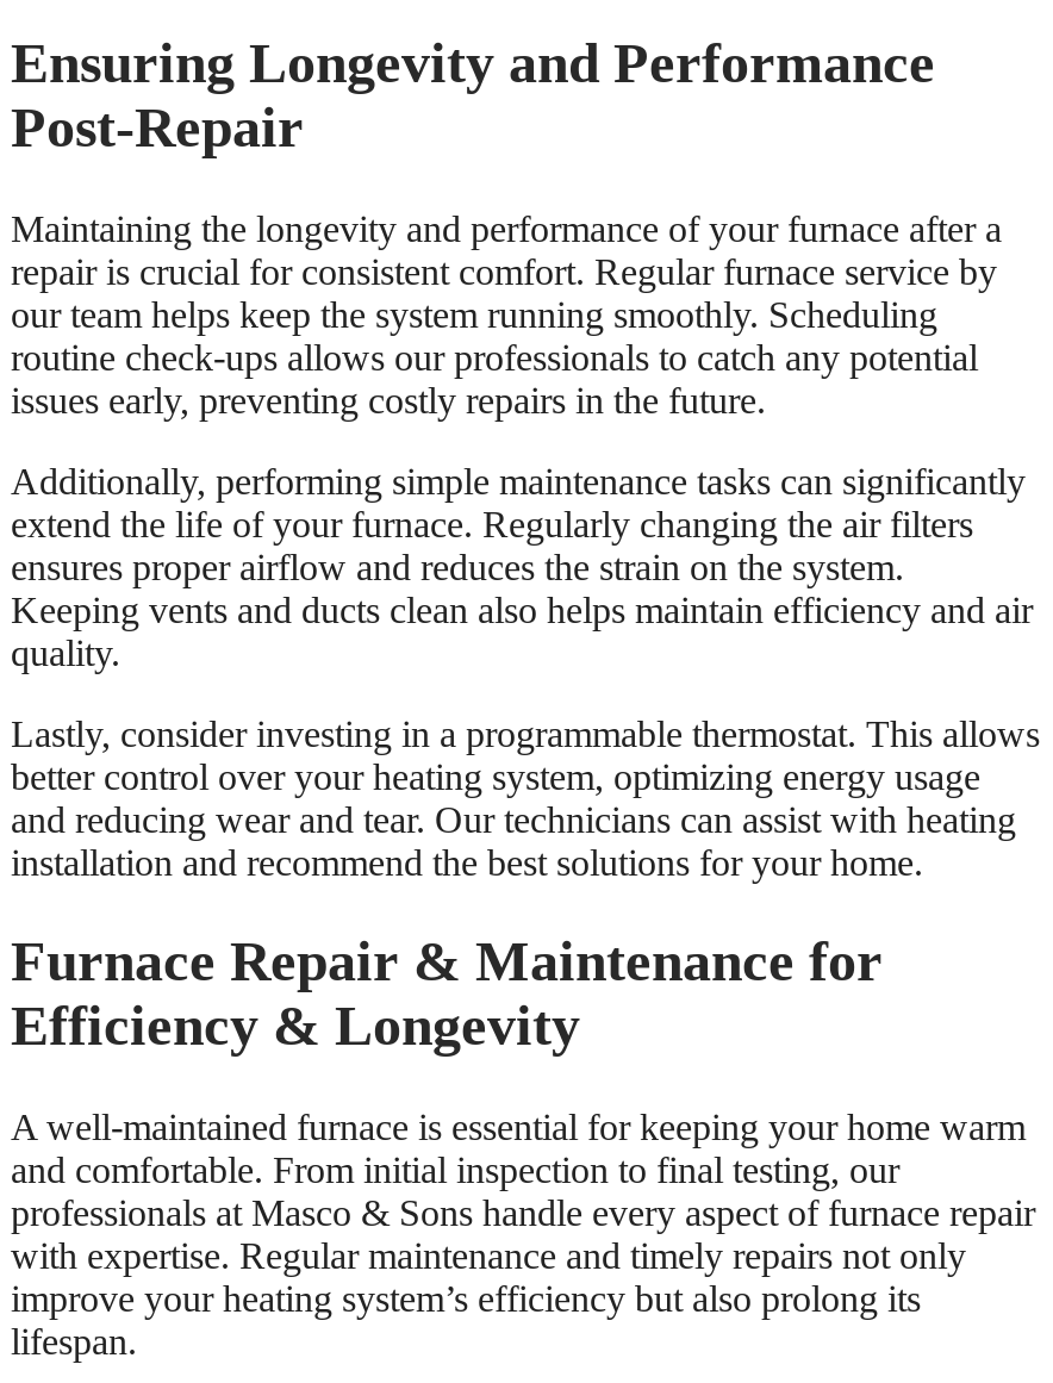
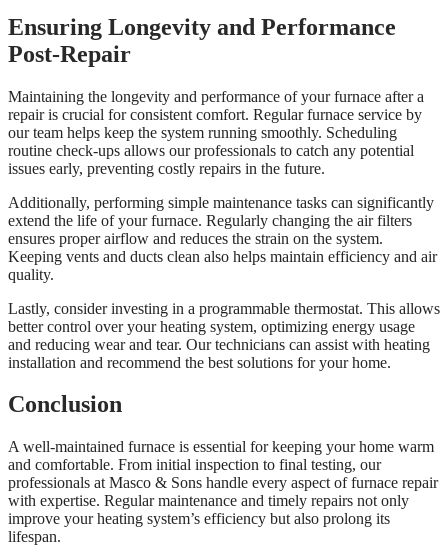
[11,932,883,1058] Furnace Repair & Maintenance for | Efficiency & Longevity -> [8,391,122,417] Conclusion

